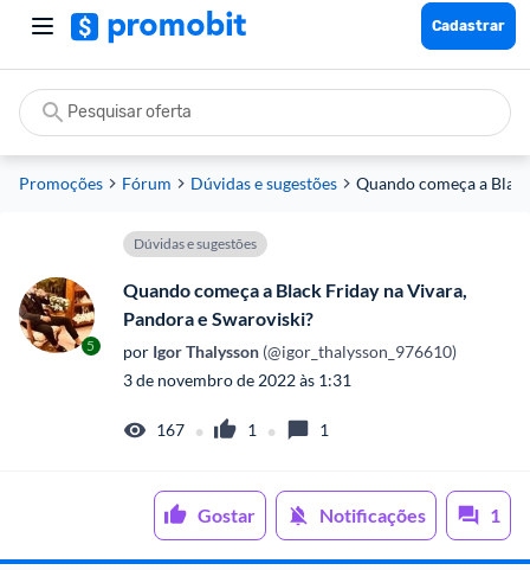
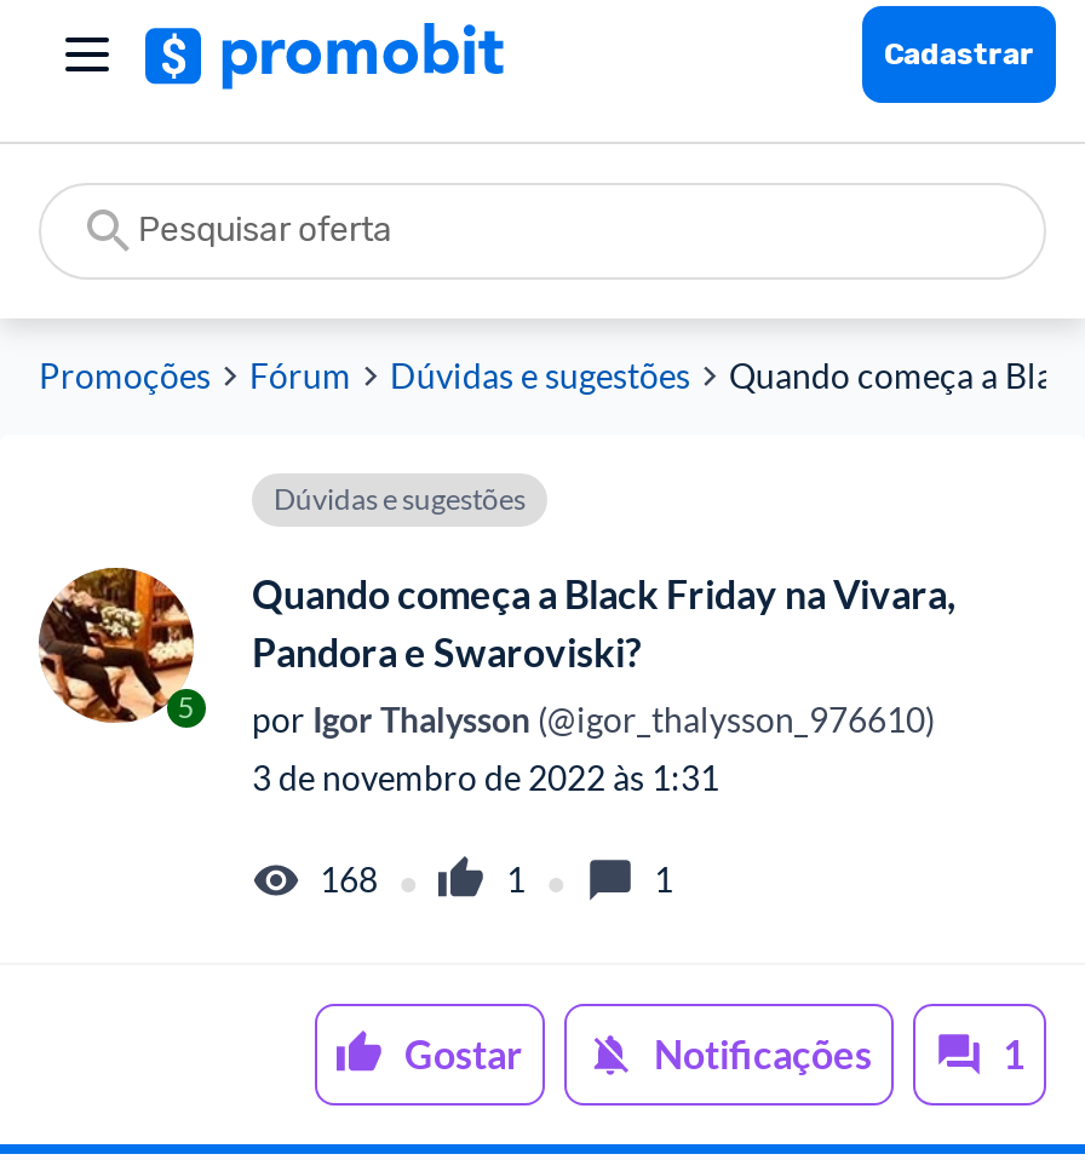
[156,419,277,441] 167 • 1 • -> [320,857,567,903] 168 • 1 •

